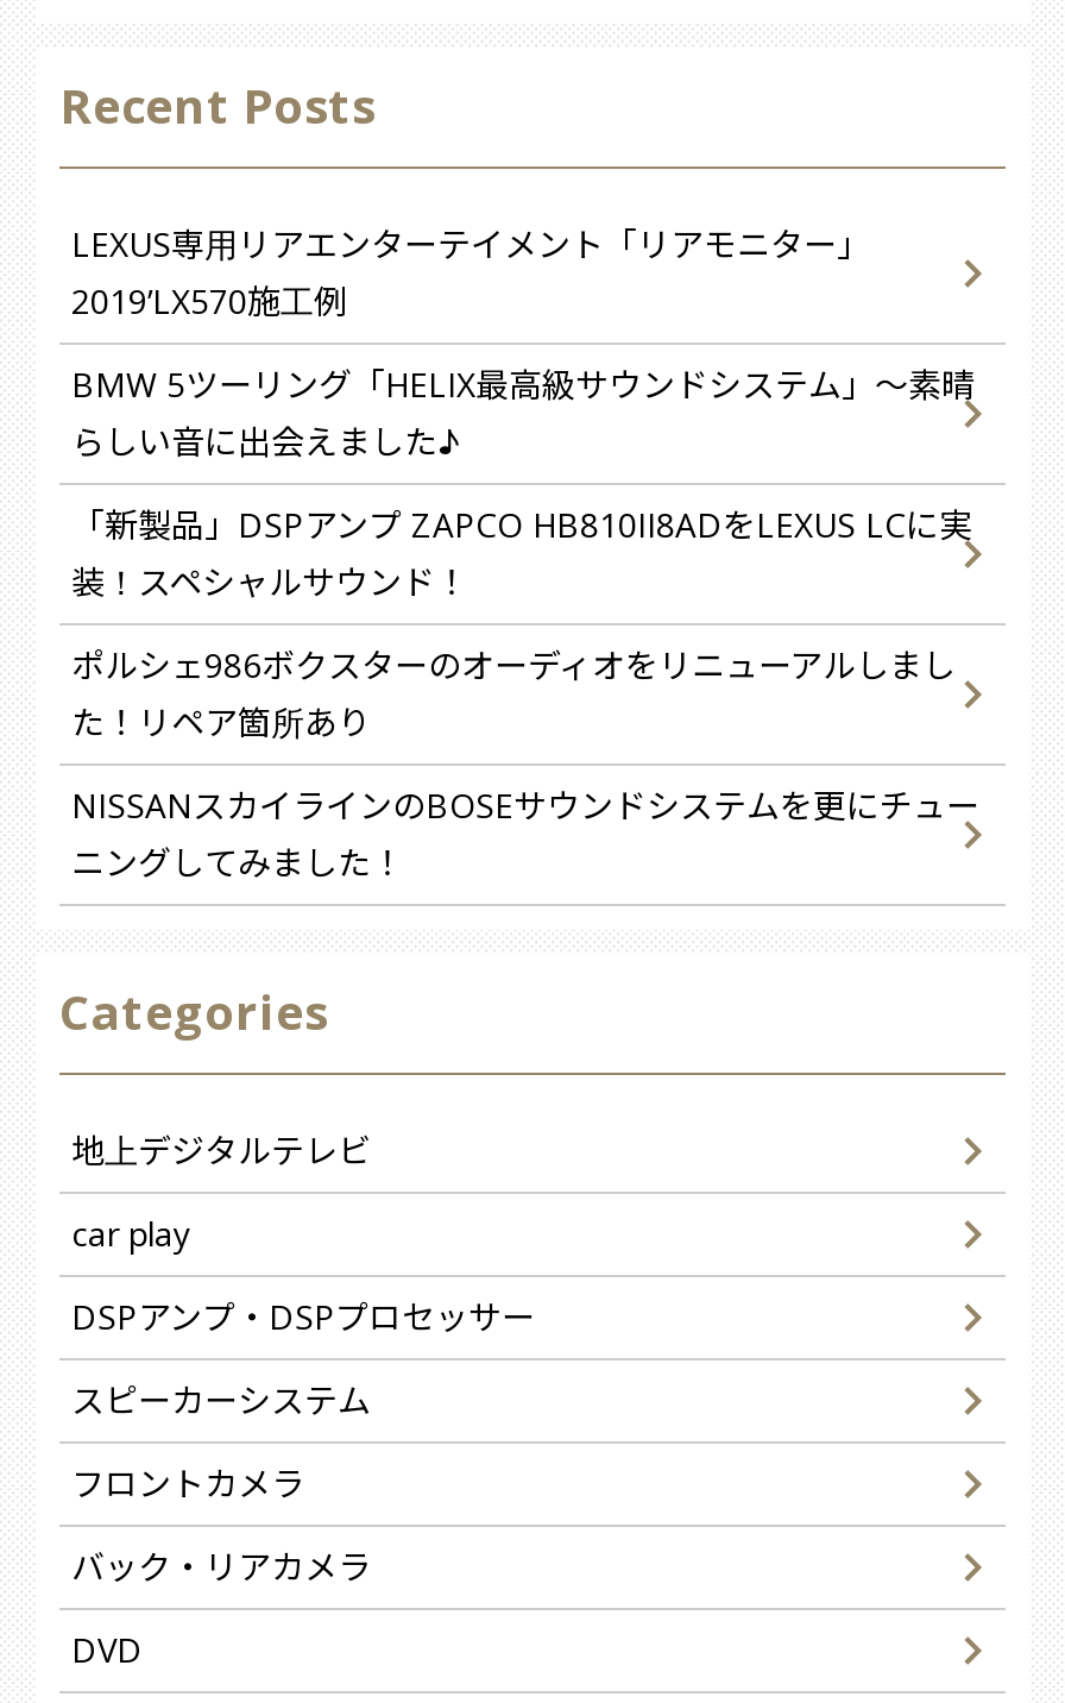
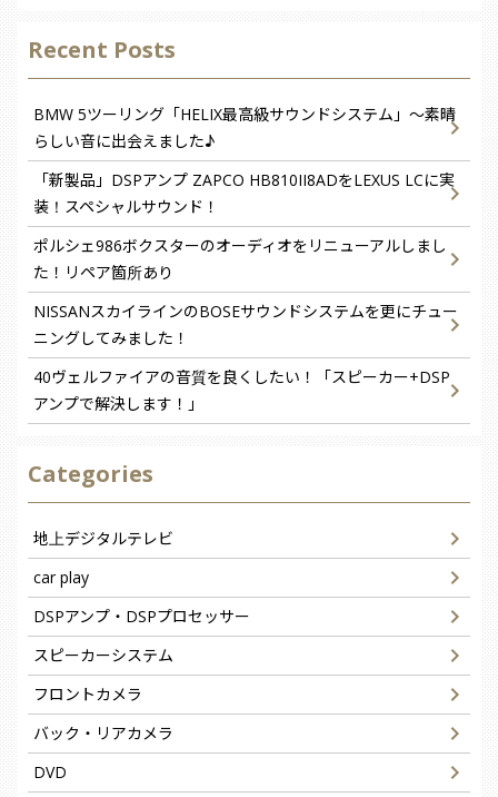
[71,222,870,324] LEXUS専用リアエンターテイメント「リアモニター」 | 2019’LX570施工例 -> none
moved [71,362,979,886] -> [33,104,458,349]: BMW 5ツーリング「HELIX最高級サウンドシステム」～素晴 | 「新製品」DSPアンプ ZAPCO HB810II8ADをLEXUS LCに実 | 装！スペシャルサウンド！ | ポルシェ986ボクスターのオーディオをリニューアルしまし | た！リペア箇所あり | NISSANスカイラインのBOSEサウンドシステムを更にチュー | ニングしてみました！
none -> [33,367,450,415] 40ヴェルファイアの音質を良くしたい！「スピーカー+DSP | アンプで解決します！」

